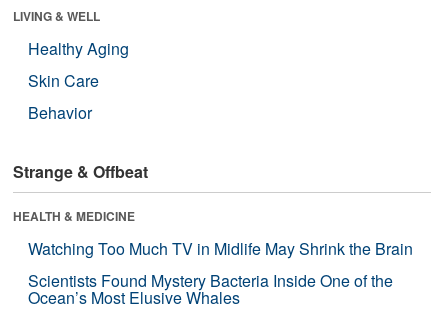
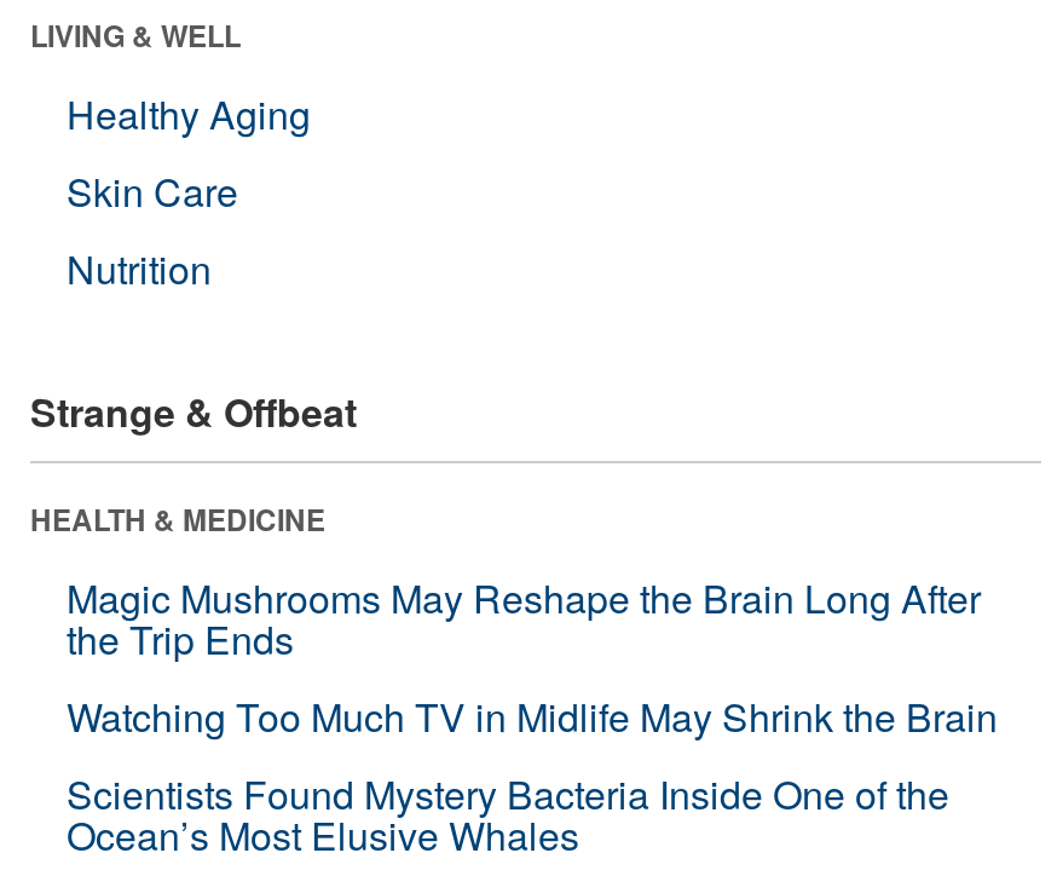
[28,101,92,124] Behavior -> [67,240,212,296] Nutrition
none -> [67,569,981,666] Magic Mushrooms May Reshape the Brain Long After | the Trip Ends

